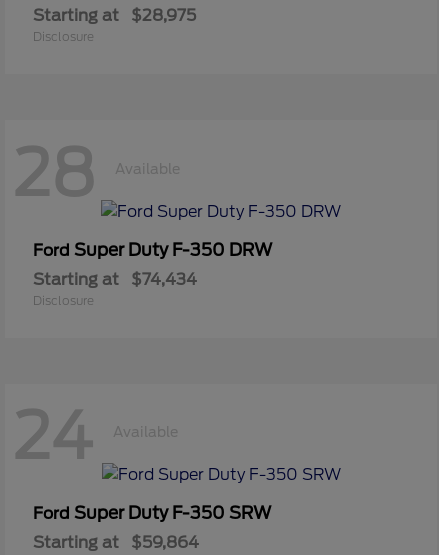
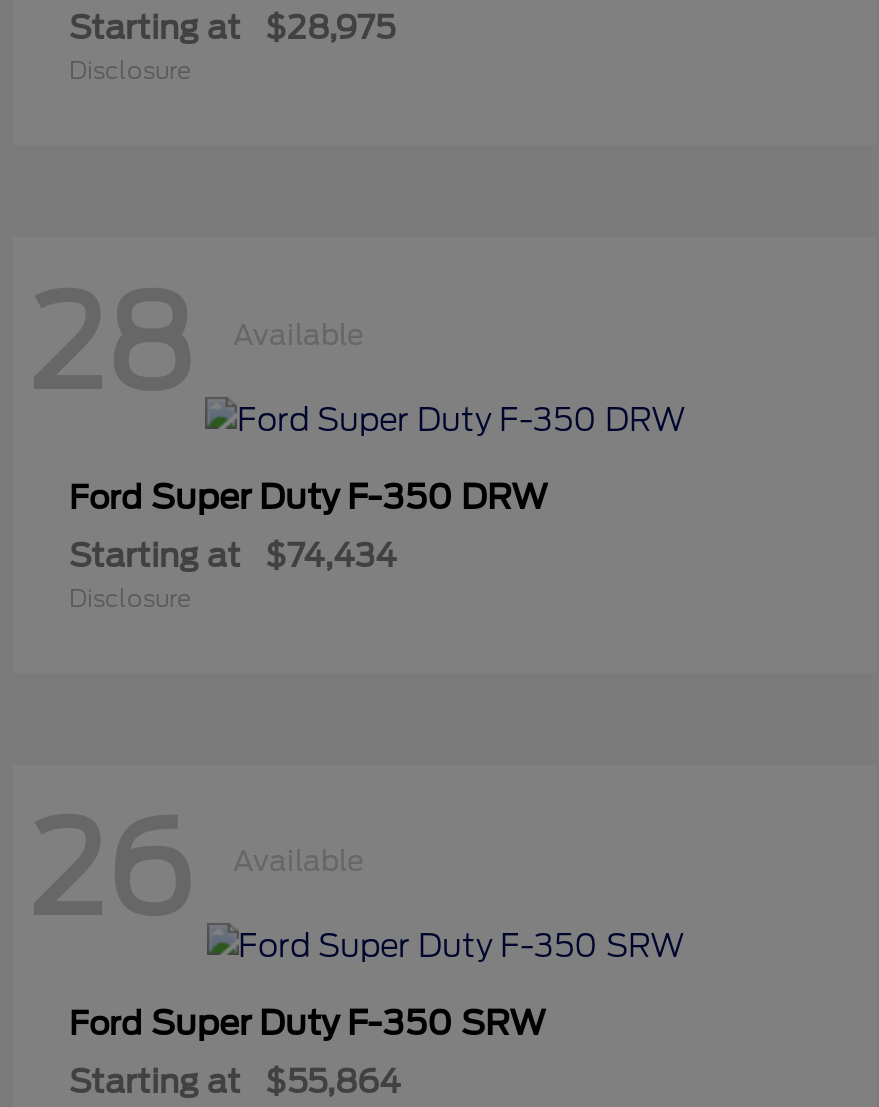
[13,398,93,474] 24 -> [29,794,193,946] 26
[33,533,199,552] Starting at $59,864 -> [69,1064,401,1102] Starting at $55,864

